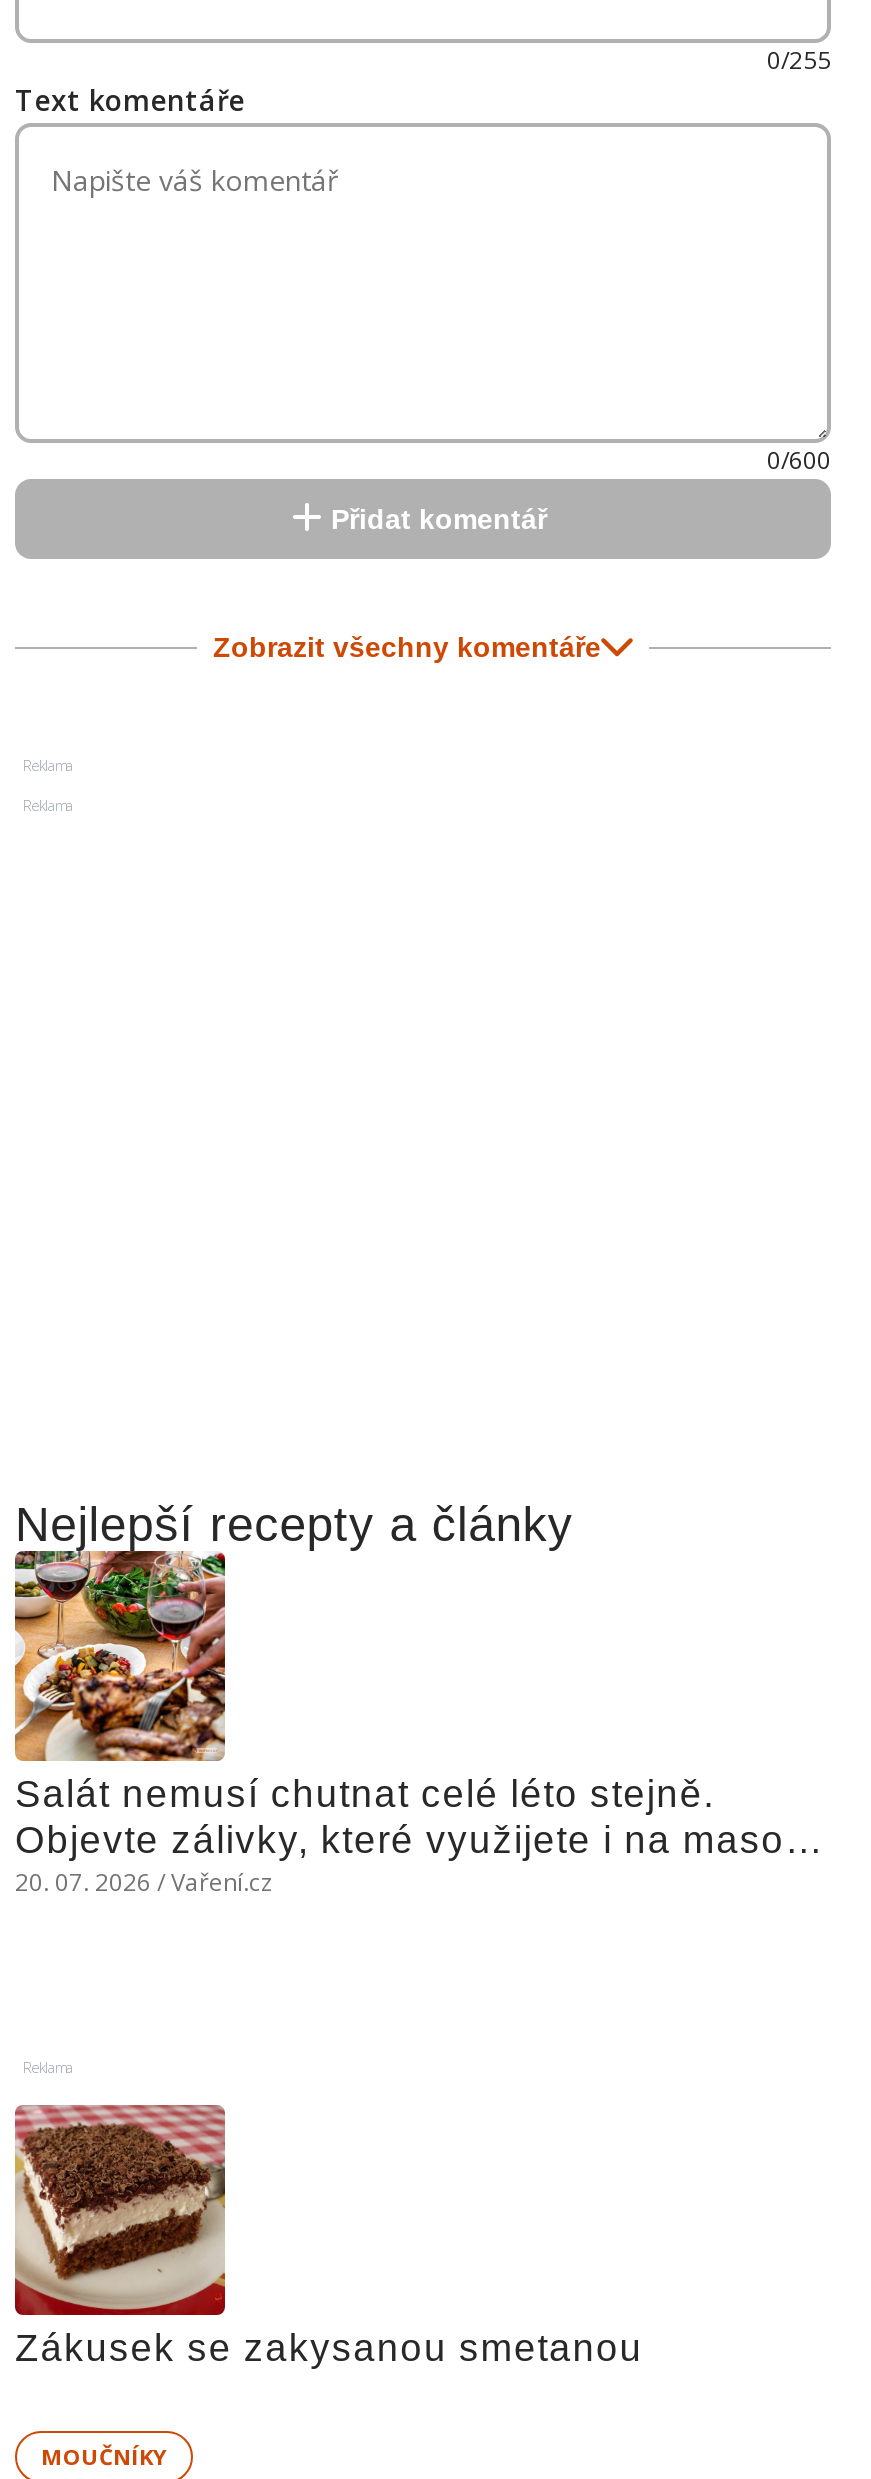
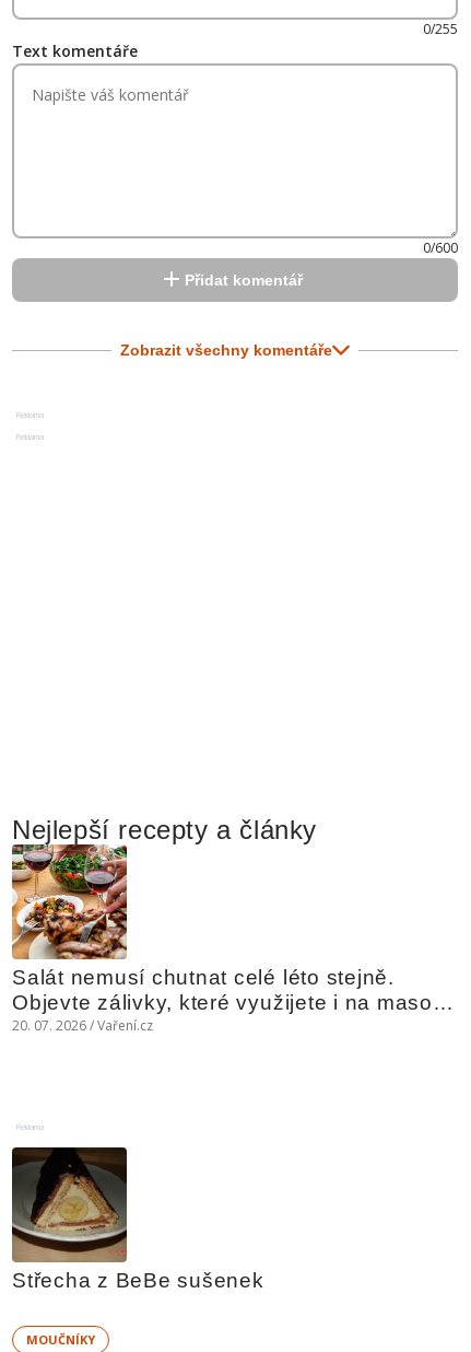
[13,2103,643,2369] [image] | Zákusek se zakysanou smetanou -> [11,1146,264,1292] [image] | Střecha z BeBe sušenek

